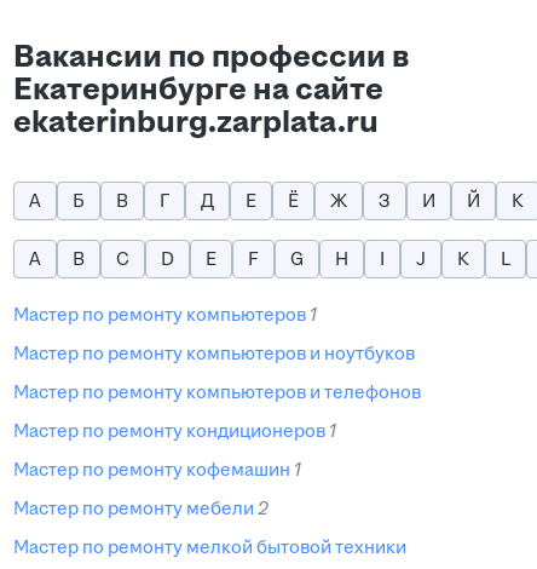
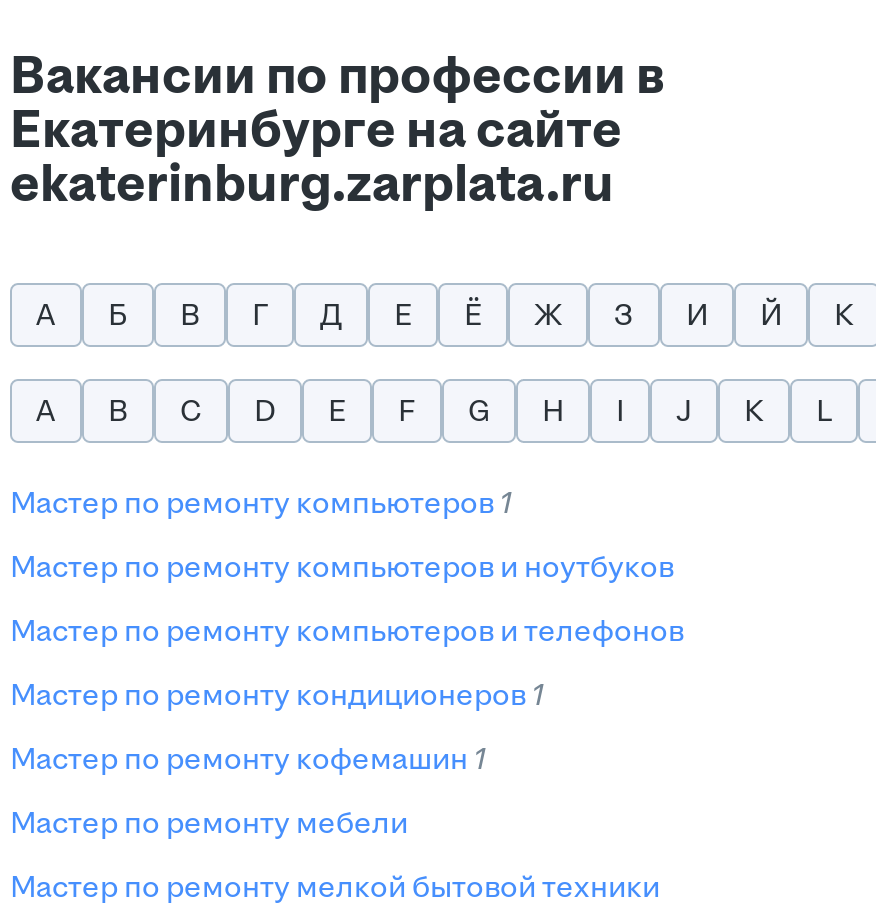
[29,498,268,518] мастер по ремонту мебели 2 -> [36,805,408,839] мастер по ремонту мебели

